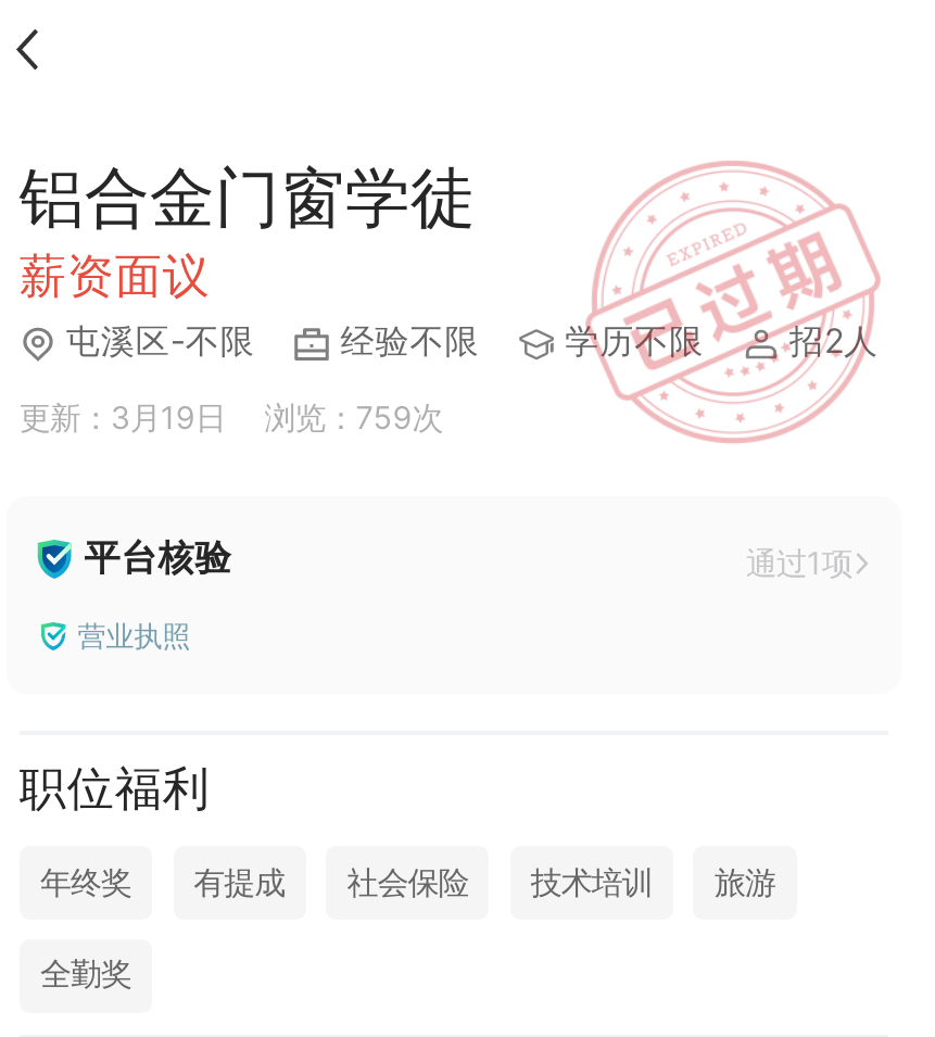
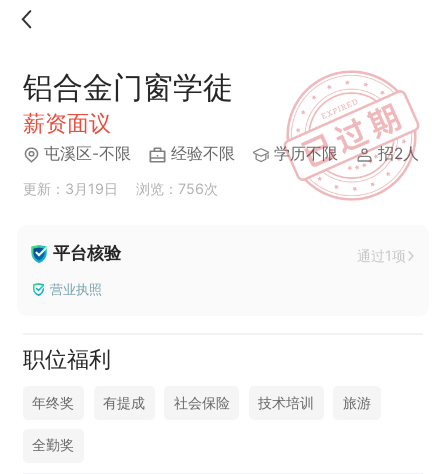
[19,399,443,435] 更新：3月19日 浏览：759次 -> [23,180,218,197] 更新：3月19日 浏览：756次

